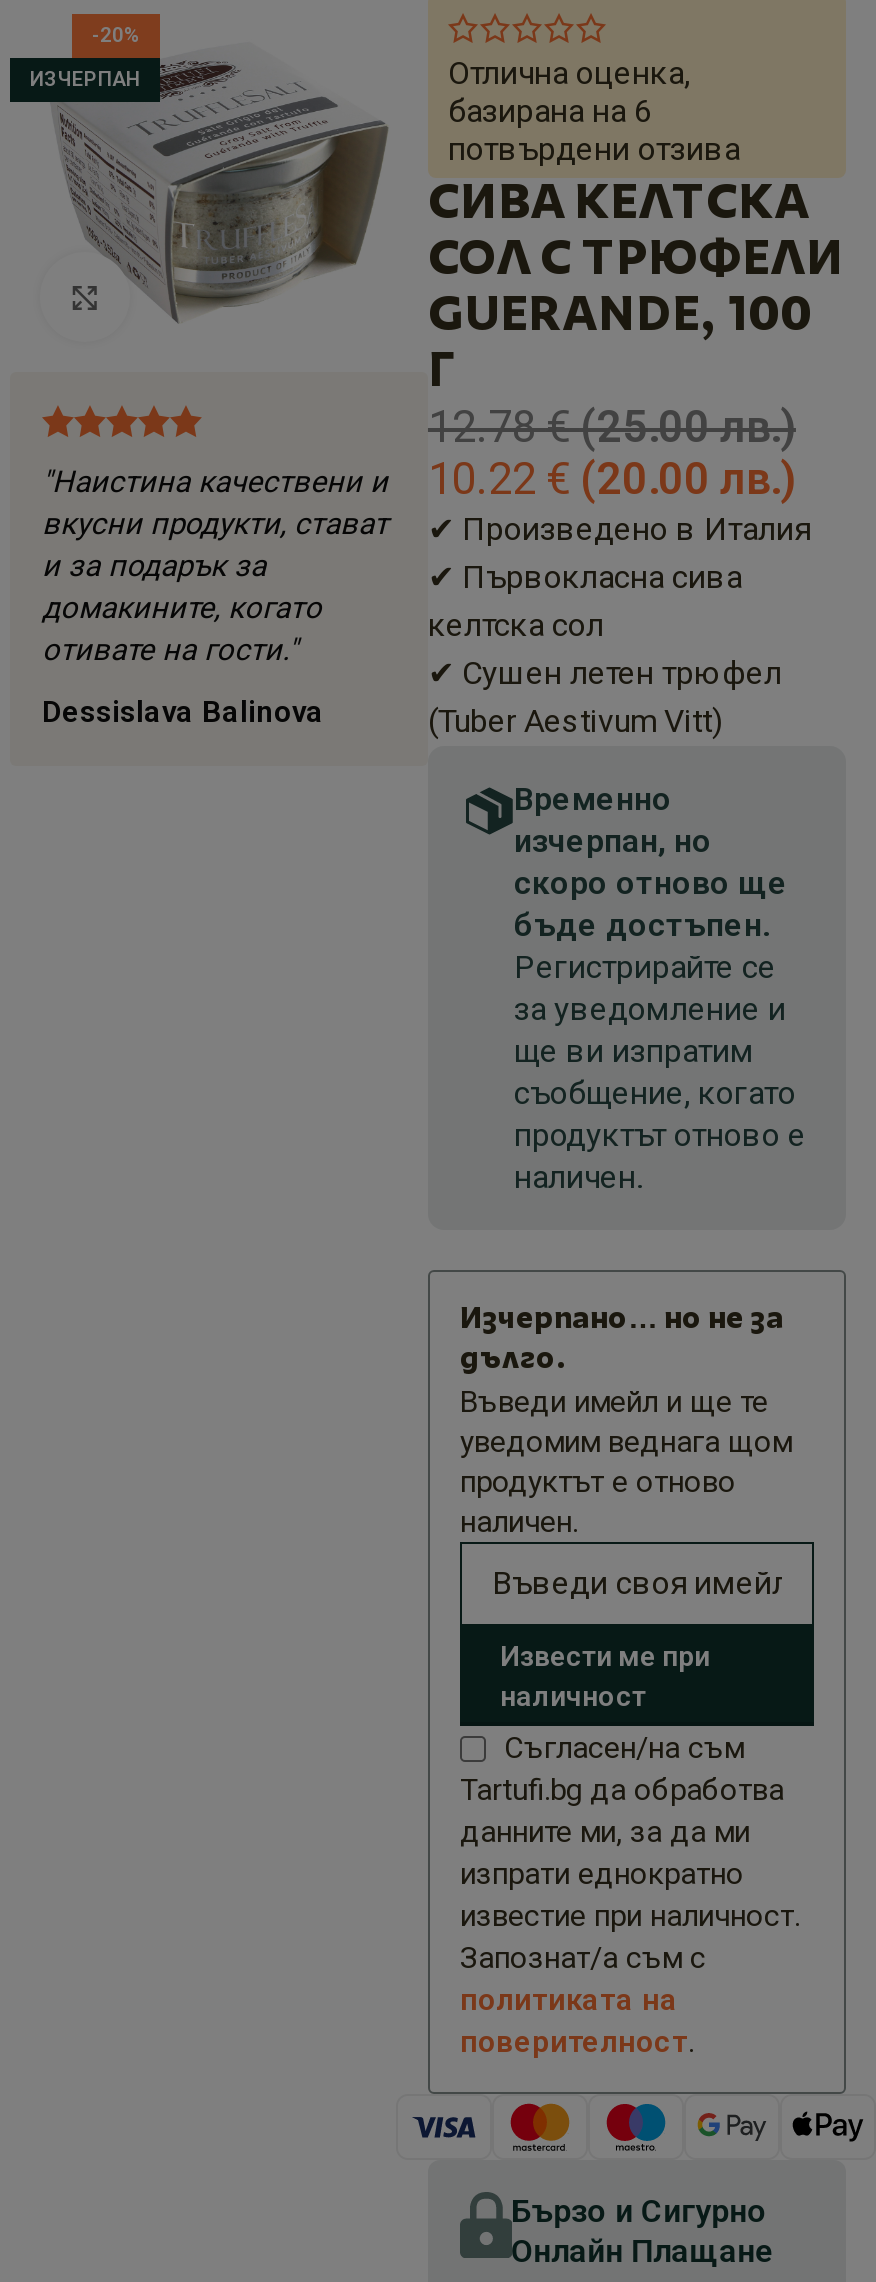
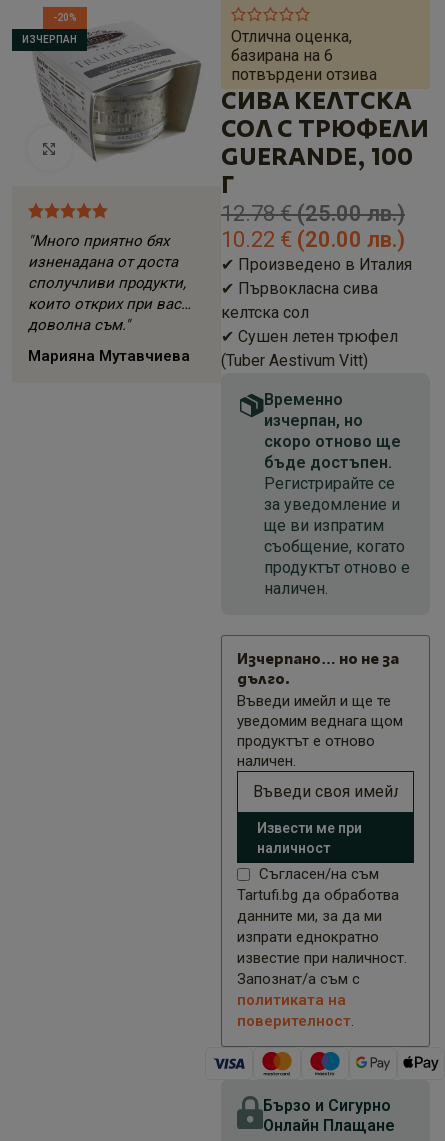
[42,464,388,668] "Наистина качествени и | вкусни продукти, стават | и за подарък за | домакините, когато | отивате на гости." -> [28,232,191,334] "Много приятно бях | изненадана от доста | сполучливи продукти, | които открих при вас… | доволна съм."
[42,694,324,730] Dessislava Balinova -> [28,347,190,365] Марияна Мутавчиева

